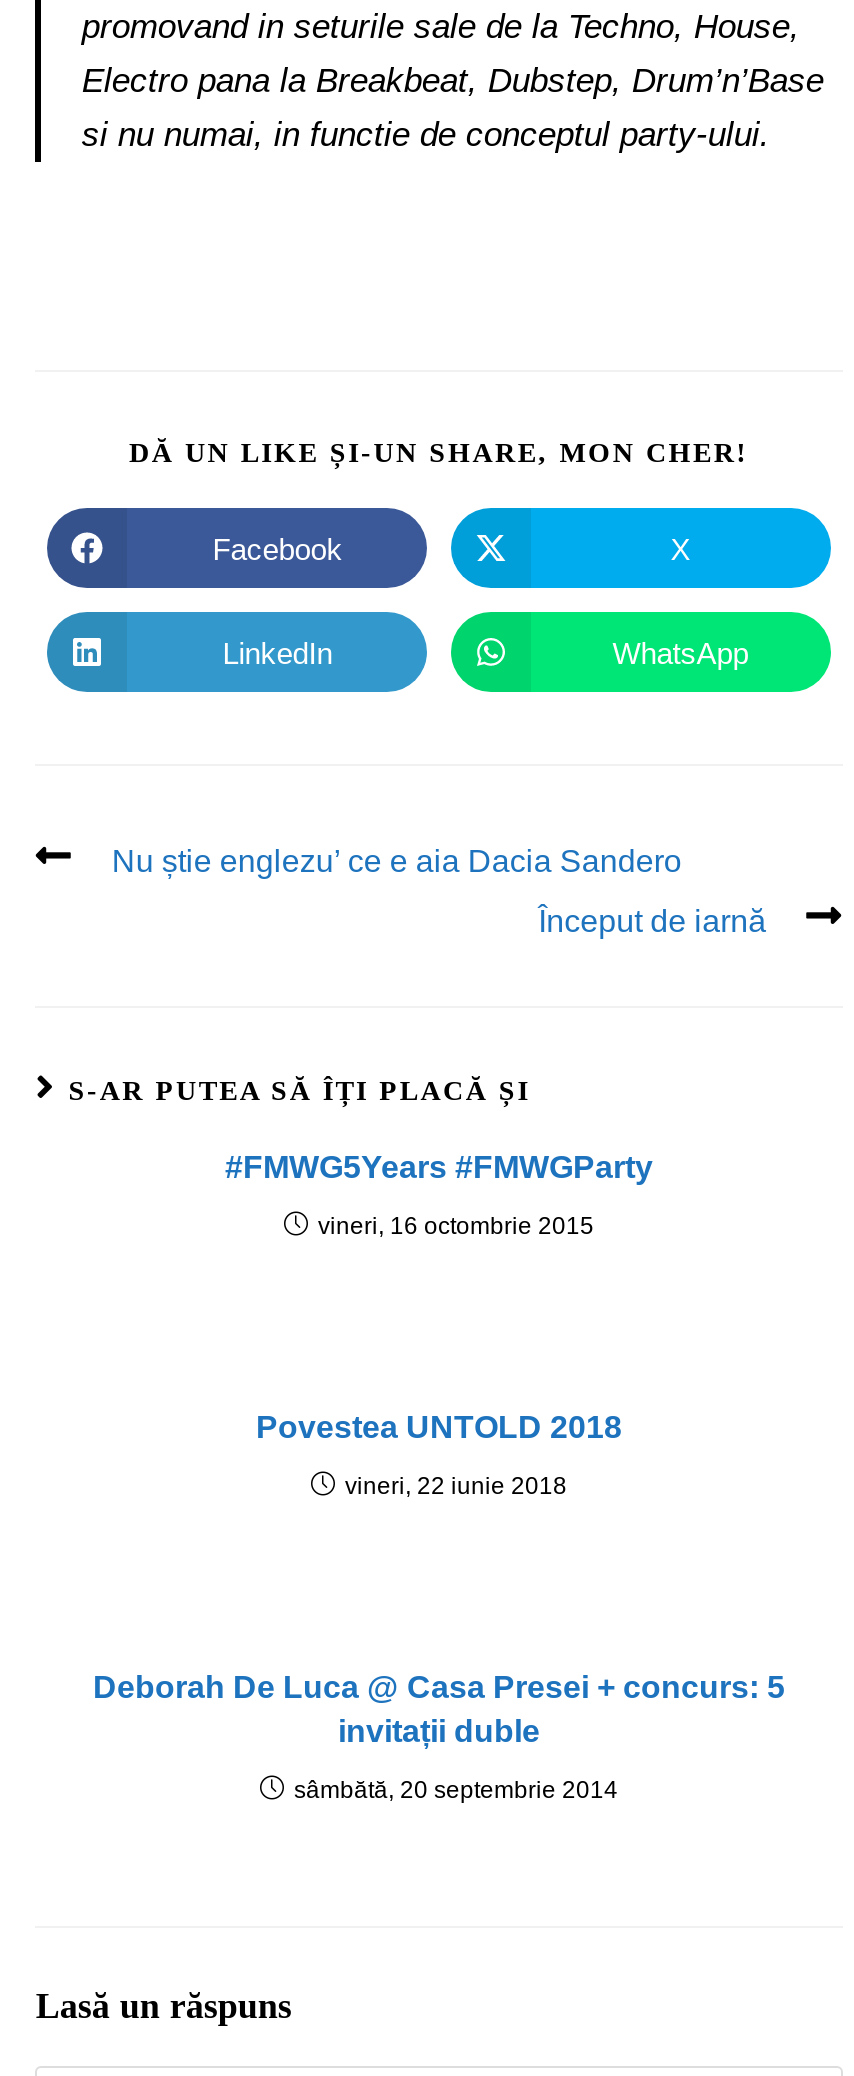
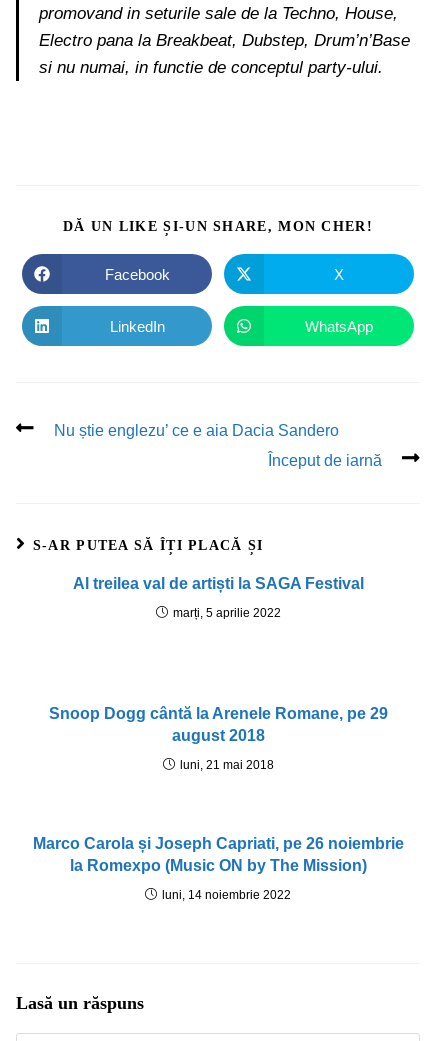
[225,1150,653,1184] #FMWG5Years #FMWGParty -> [72,575,363,592] Al treilea val de artiști la SAGA Festival
[318,1212,594,1240] vineri, 16 octombrie 2015 -> [172,606,280,620] marți, 5 aprilie 2022
[256,1410,622,1444] Povestea UNTOLD 2018 -> [48,705,387,744] Snoop Dogg cântă la Arenele Romane, pe 29 | august 2018
[345,1472,567,1500] vineri, 22 iunie 2018 -> [179,758,273,772] luni, 21 mai 2018
[93,1670,785,1748] Deborah De Luca @ Casa Presei + concurs: 5 | invitații duble -> [32,835,403,874] Marco Carola și Joseph Capriati, pe 26 noiembrie | la Romexpo (Music ON by The Mission)
[294,1776,618,1804] sâmbătă, 20 septembrie 2014 -> [162,888,291,902] luni, 14 noiembrie 2022

